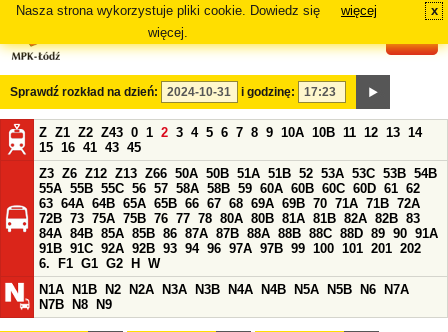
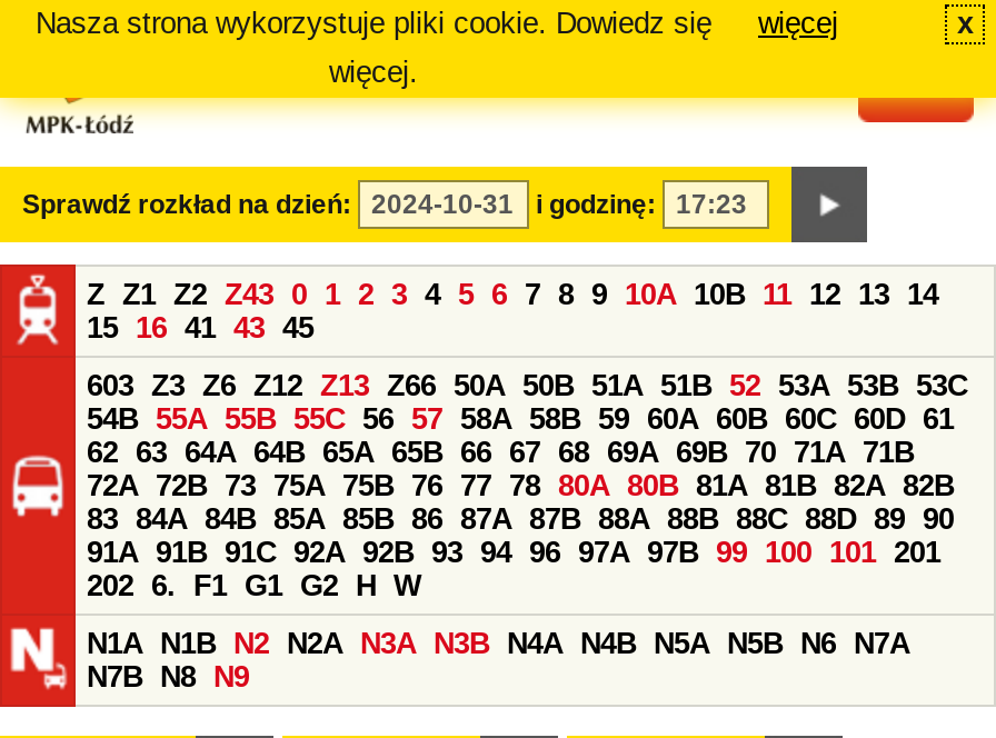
[39,166,438,271] Z3 Z6 Z12 Z13 Z66 50A 50B 51A 51B 52 53A 53C 53B 54B | 55A 55B 55C 56 57 58A 58B 59 60A 60B 60C 60D 61 62 | 63 64A 64B 65A 65B 66 67 68 69A 69B 70 71A 71B 72A | 72B 73 75A 75B 76 77 78 80A 80B 81A 81B 82A 82B 83 | 84A 84B 85A 85B 86 87A 87B 88A 88B 88C 88D 89 90 91A | 91B 91C 92A 92B 93 94 96 97A 97B 99 100 101 201 202 | 6. F1 G1 G2 H W -> [87,369,967,602] 603 Z3 Z6 Z12 Z13 Z66 50A 50B 51A 51B 52 53A 53B 53C | 54B 55A 55B 55C 56 57 58A 58B 59 60A 60B 60C 60D 61 | 62 63 64A 64B 65A 65B 66 67 68 69A 69B 70 71A 71B | 72A 72B 73 75A 75B 76 77 78 80A 80B 81A 81B 82A 82B | 83 84A 84B 85A 85B 86 87A 87B 88A 88B 88C 88D 89 90 | 91A 91B 91C 92A 92B 93 94 96 97A 97B 99 100 101 201 | 202 6. F1 G1 G2 H W

